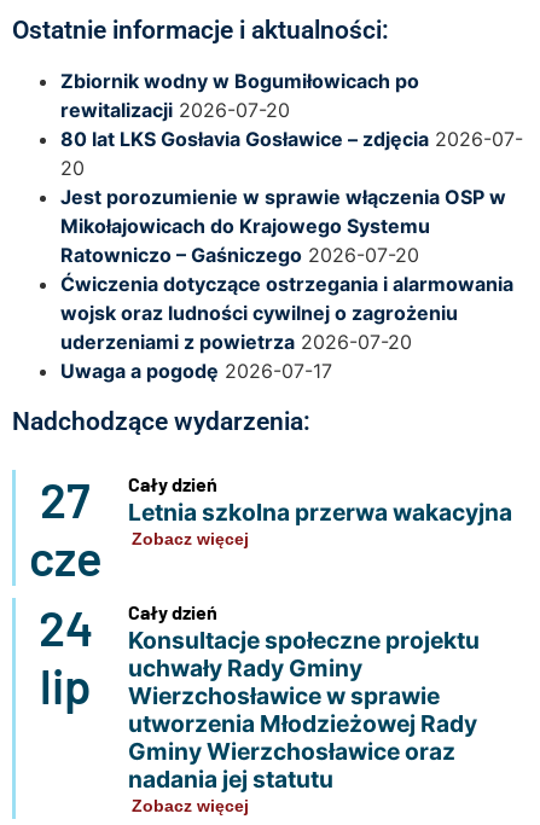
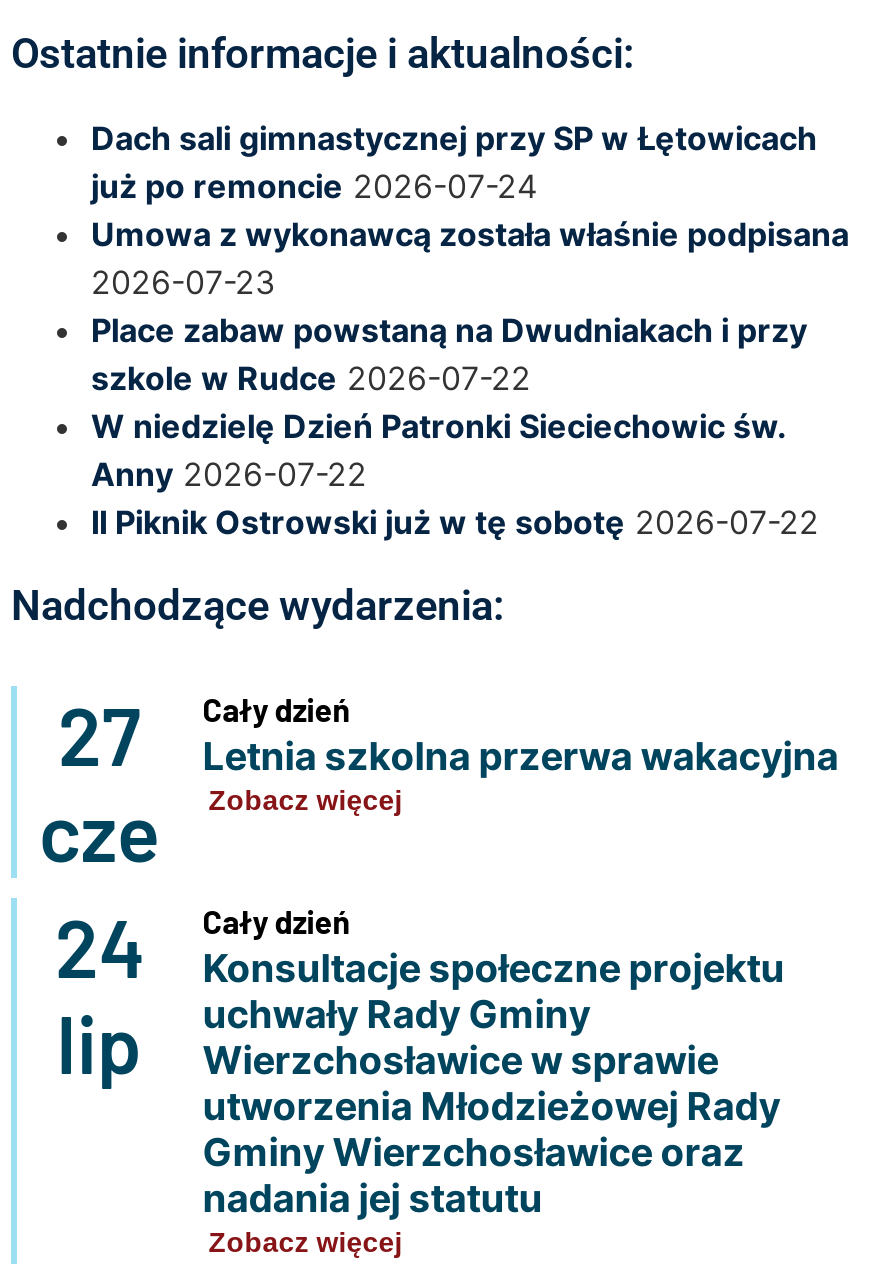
[60,69,523,383] Zbiornik wodny w Bogumiłowicach po | rewitalizacji 2026-07-20 | 80 lat LKS Gosłavia Gosławice – zdjęcia 2026-07- | 20 | Jest porozumienie w sprawie włączenia OSP w | Mikołajowicach do Krajowego Systemu | Ratowniczo – Gaśniczego 2026-07-20 | Ćwiczenia dotyczące ostrzegania i alarmowania | wojsk oraz ludności cywilnej o zagrożeniu | uderzeniami z powietrza 2026-07-20 | Uwaga a pogodę 2026-07-17 -> [91,118,849,542] Dach sali gimnastycznej przy SP w Łętowicach | już po remoncie 2026-07-24 | Umowa z wykonawcą została właśnie podpisana | 2026-07-23 | Place zabaw powstaną na Dwudniakach i przy | szkole w Rudce 2026-07-22 | W niedzielę Dzień Patronki Sieciechowic św. | Anny 2026-07-22 | II Piknik Ostrowski już w tę sobotę 2026-07-22

